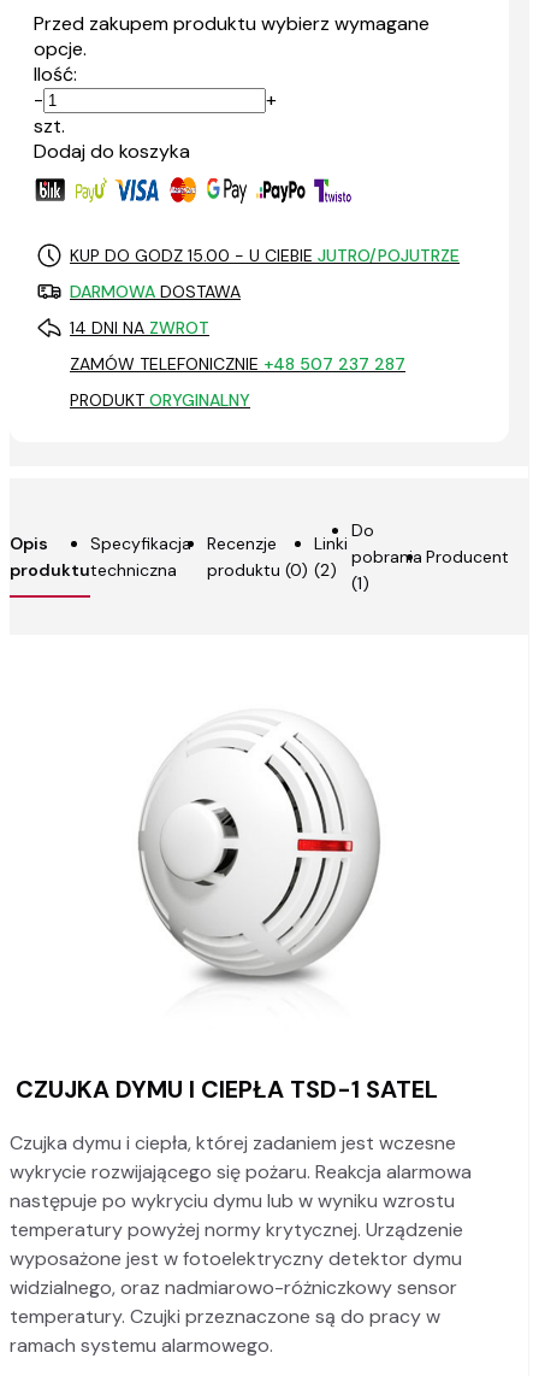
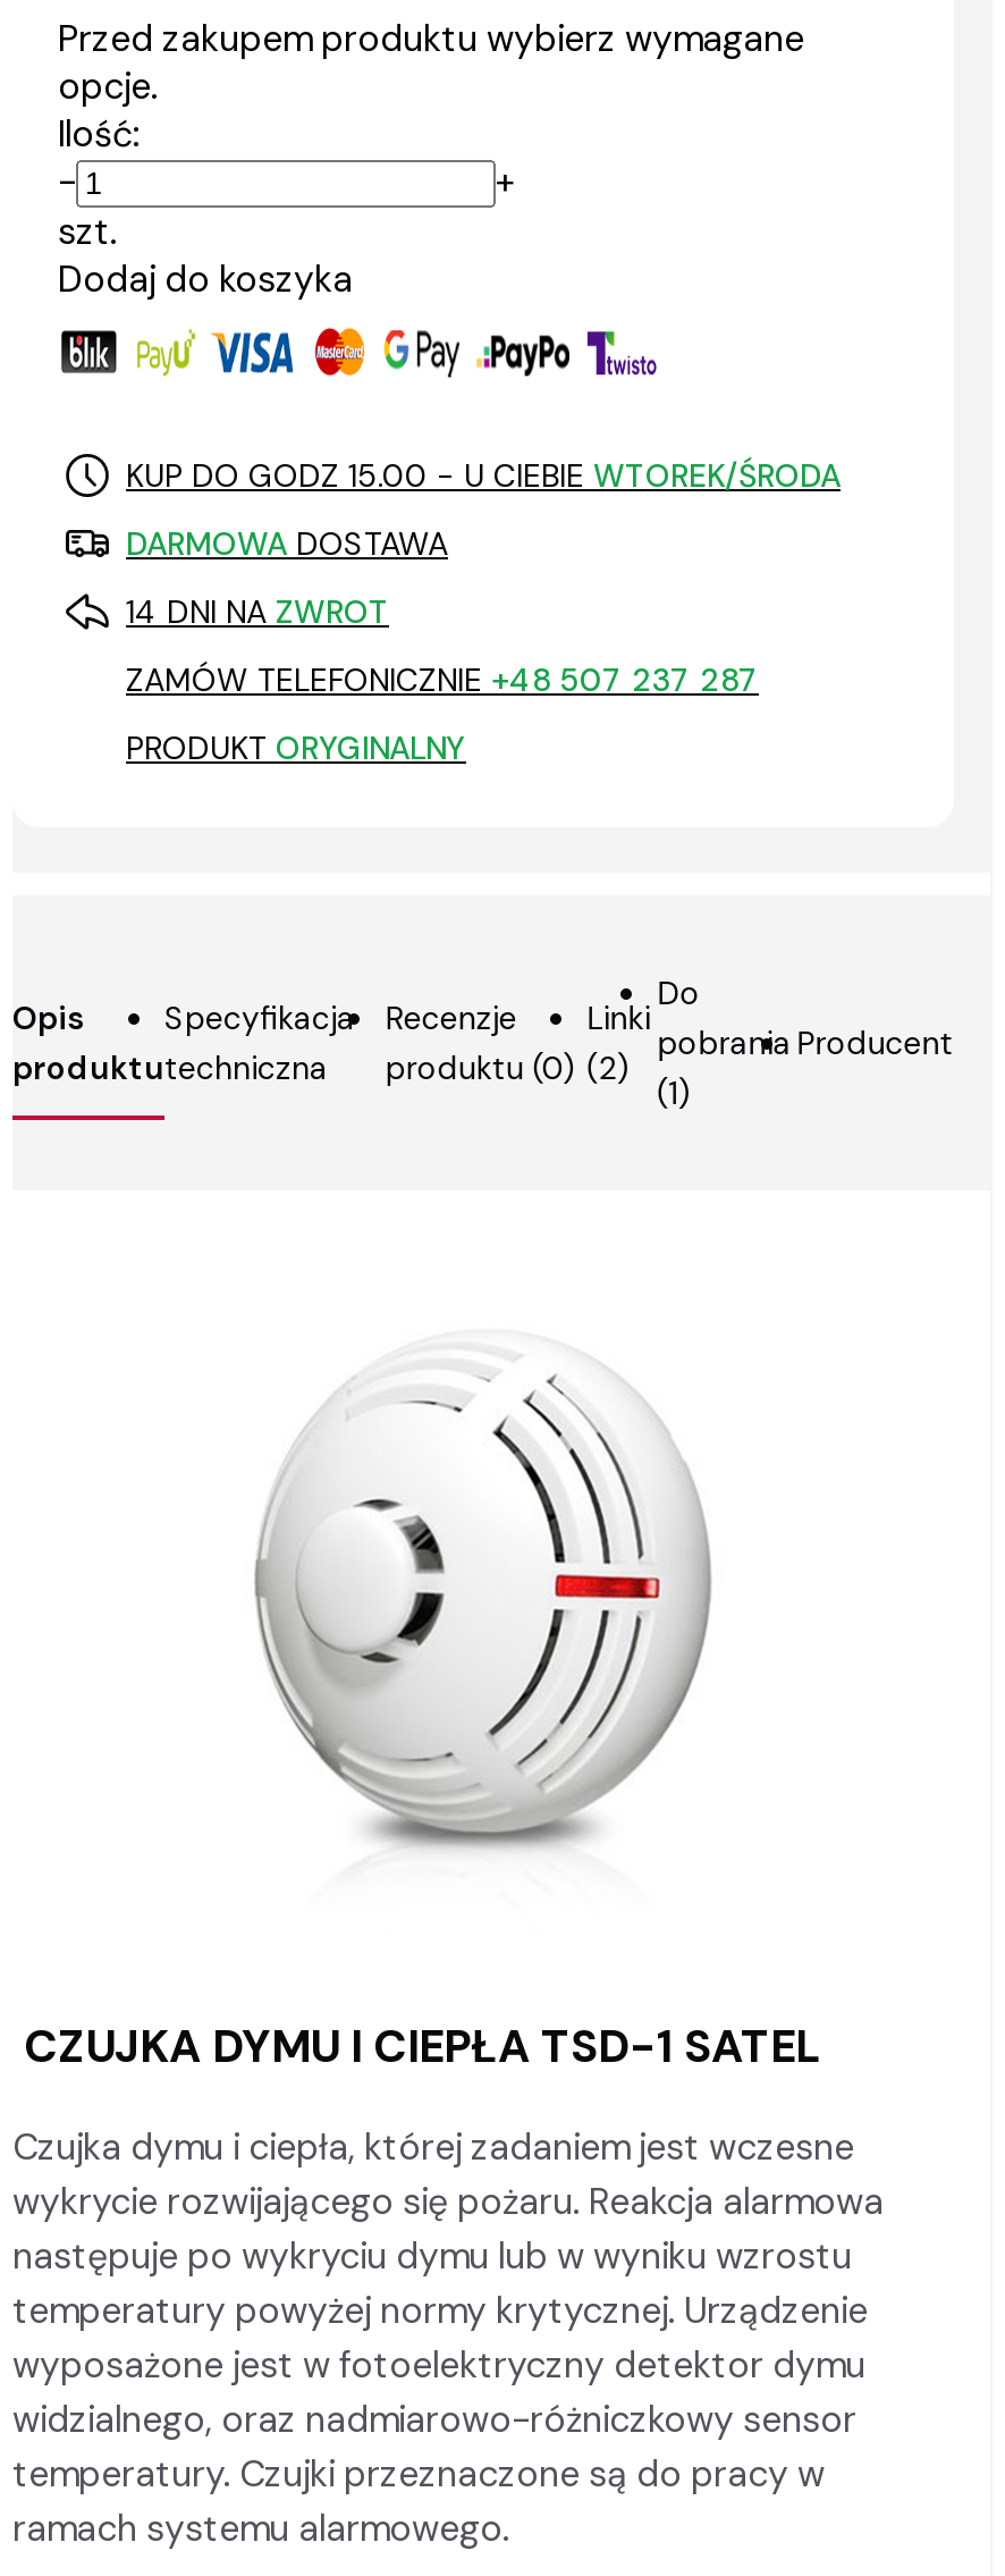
[70,245,460,267] KUP DO GODZ 15.00 - U CIEBIE JUTRO/POJUTRZE -> [126,456,841,497] KUP DO GODZ 15.00 - U CIEBIE WTOREK/ŚRODA

